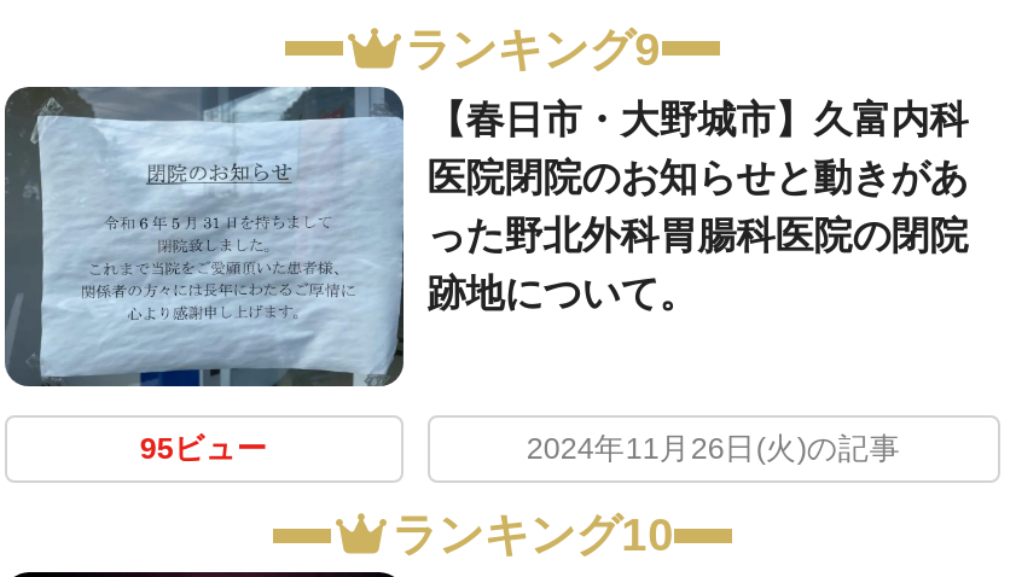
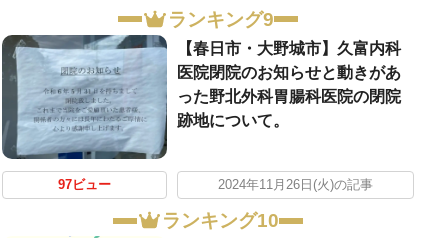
[140,430,268,464] 95ビュー -> [58,177,111,191] 97ビュー

